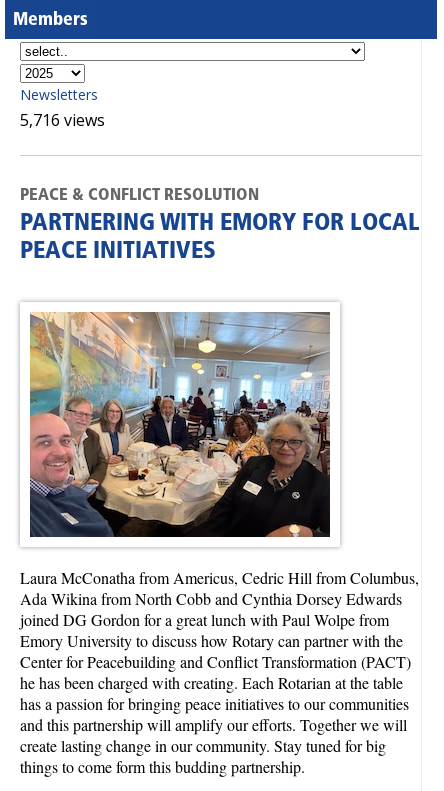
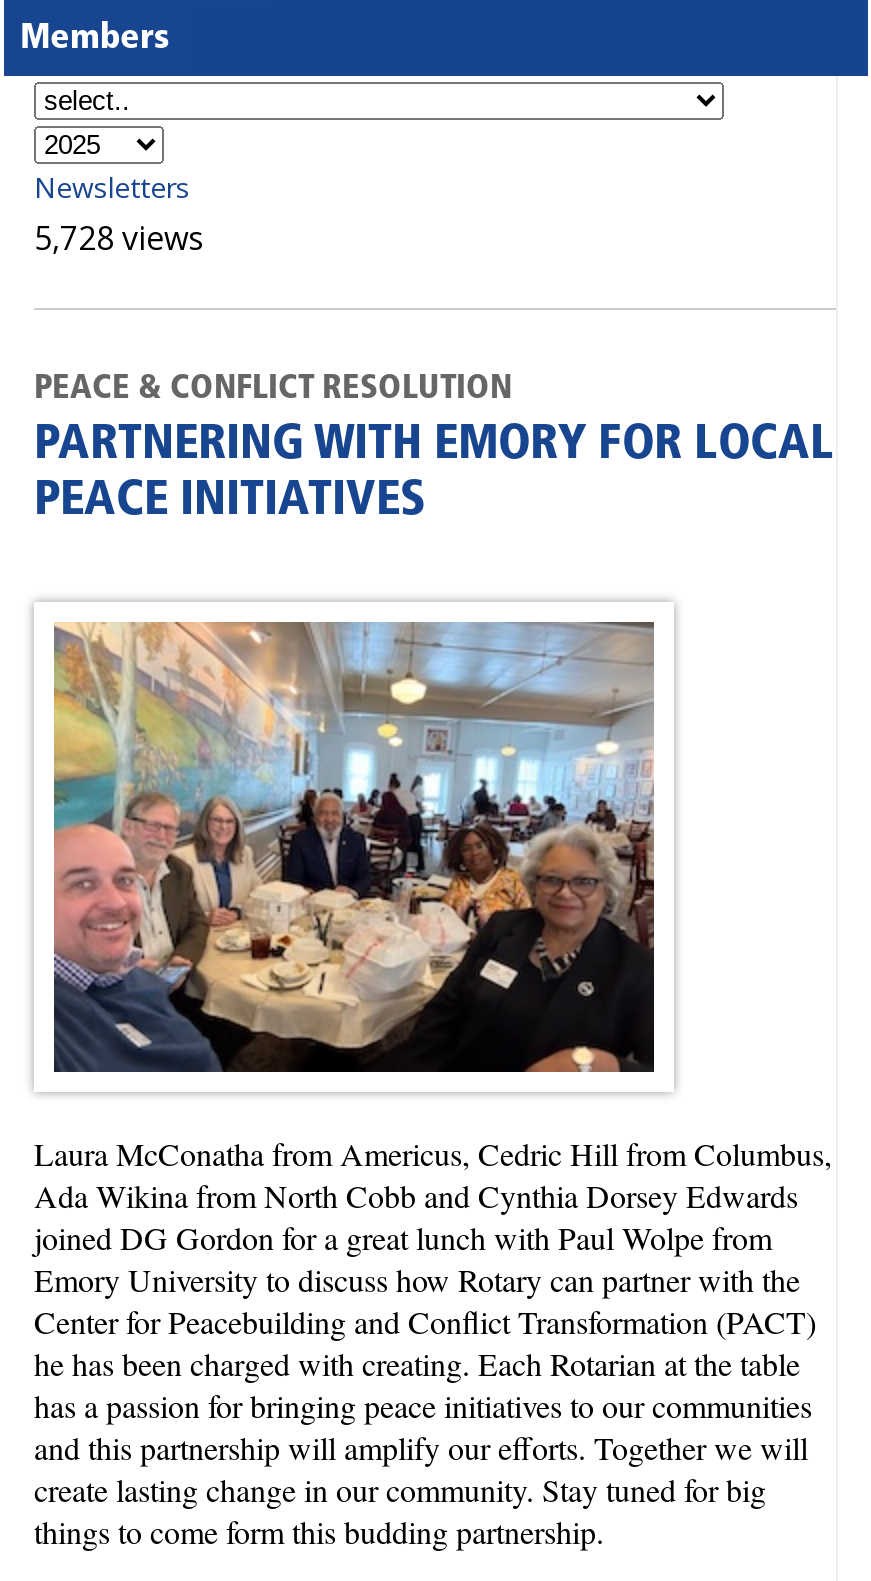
[20,109,105,131] 5,716 views -> [34,216,204,260] 5,728 views

